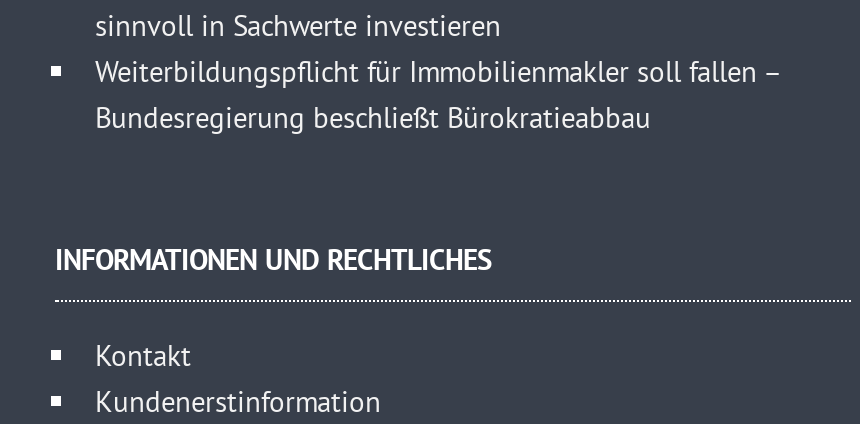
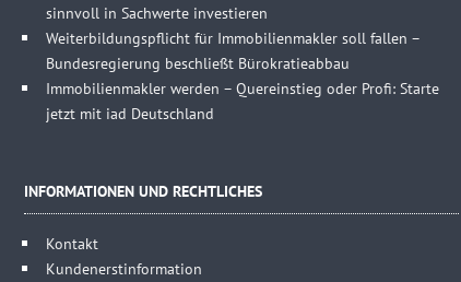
none -> [46,78,439,124] Immobilienmakler werden – Quereinstieg oder Profi: Starte | jetzt mit iad Deutschland

